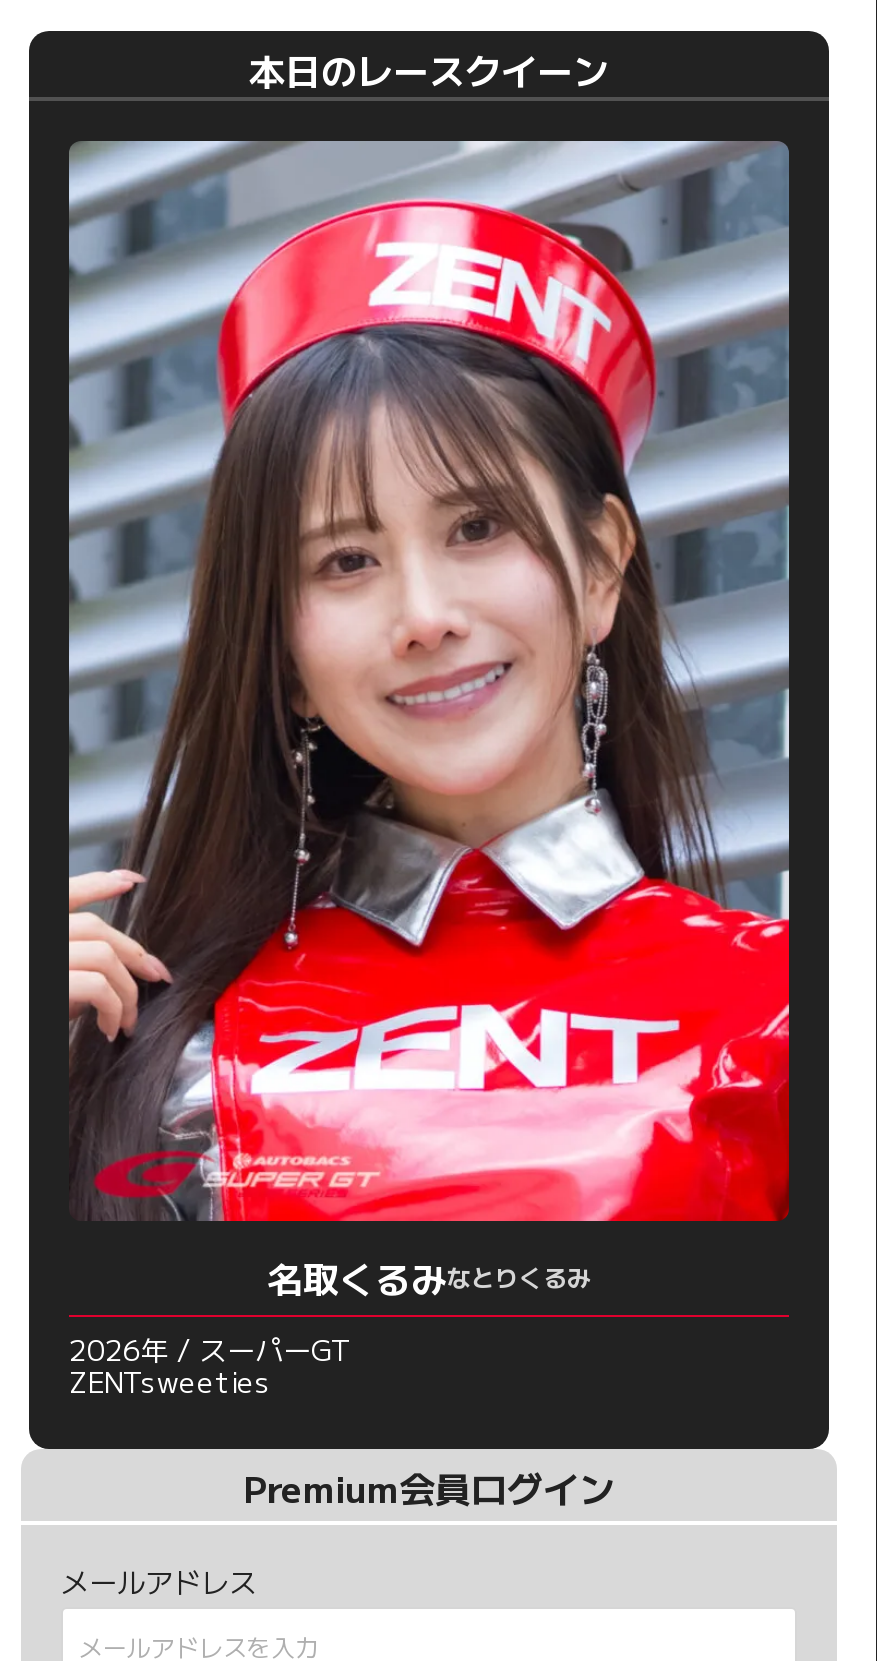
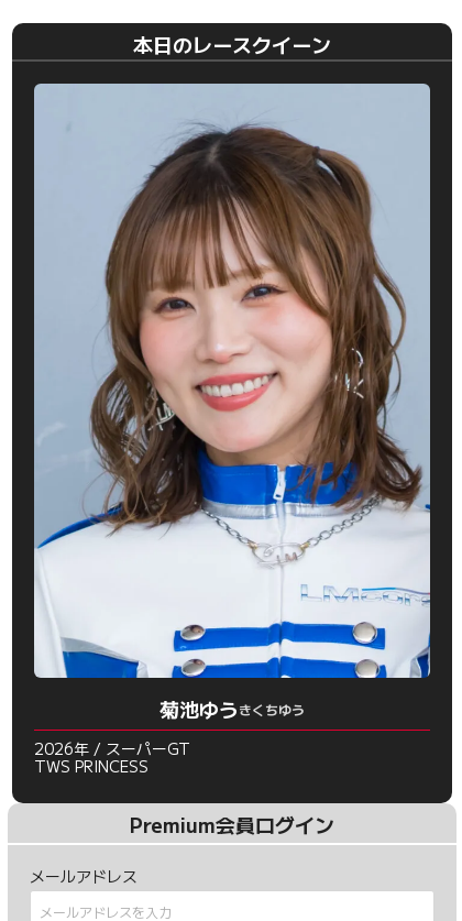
[67,139,791,1302] [image] | 名取くるみなとりくるみ -> [33,83,431,723] [image] | 菊池ゆうきくちゆう
[69,1360,271,1400] ZENTsweeties -> [34,755,148,777] TWS PRINCESS

